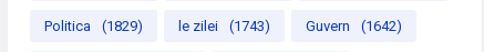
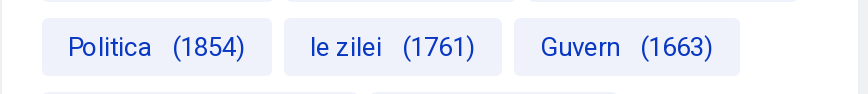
[44,17,143,34] Politica (1829) -> [68,31,246,61] Politica (1854)
[178,17,270,34] le zilei (1743) -> [310,31,476,61] le zilei (1761)
[306,17,402,34] Guvern (1642) -> [540,31,714,61] Guvern (1663)

